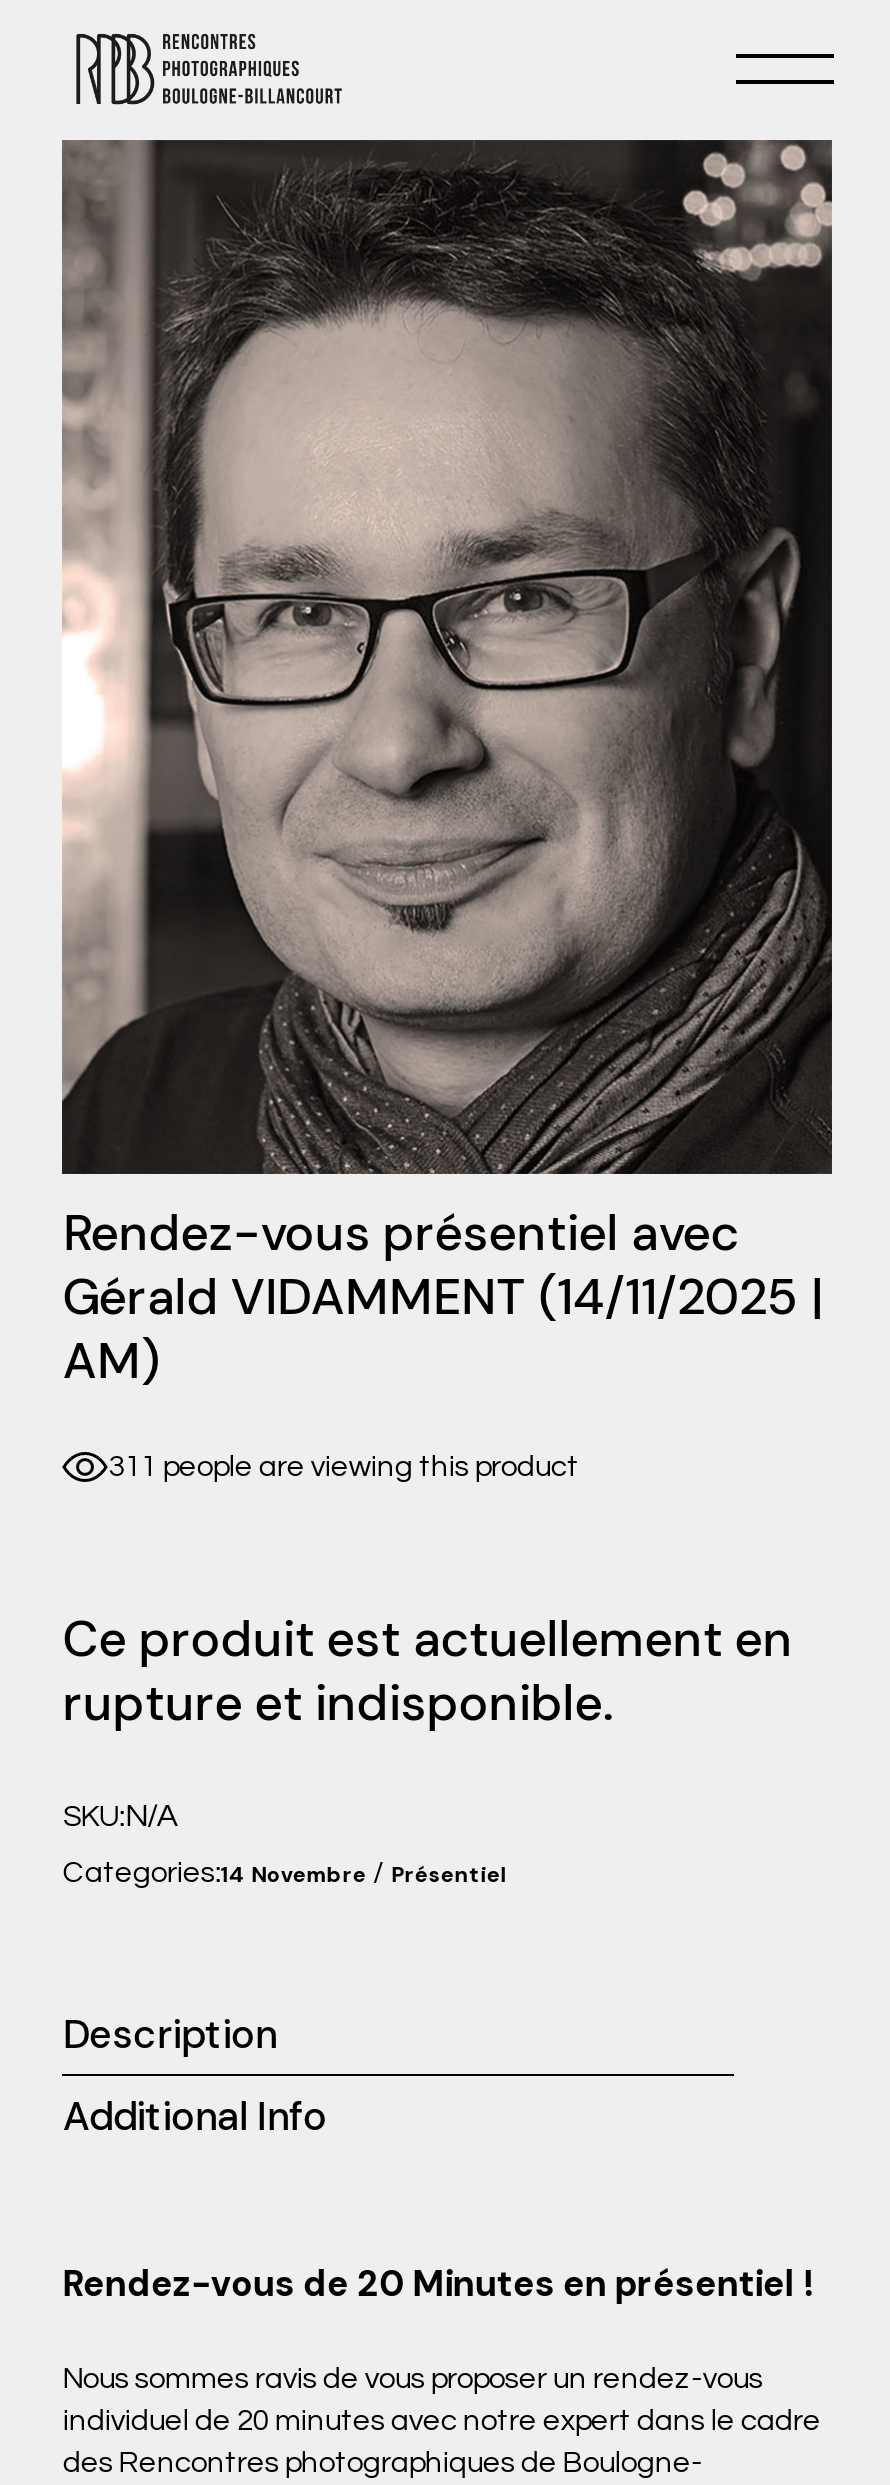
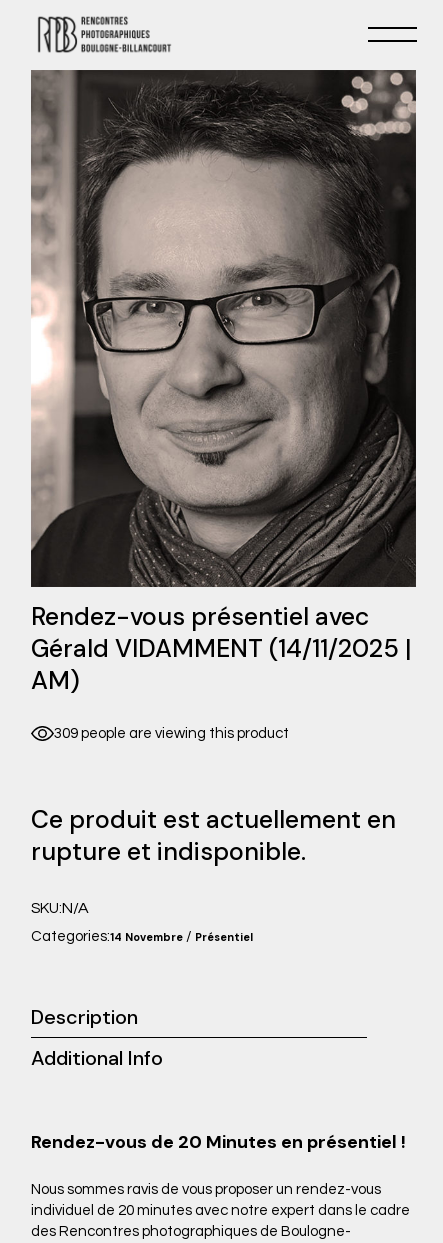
[109,1452,579,1482] 311 people are viewing this product -> [54,726,289,741] 309 people are viewing this product

